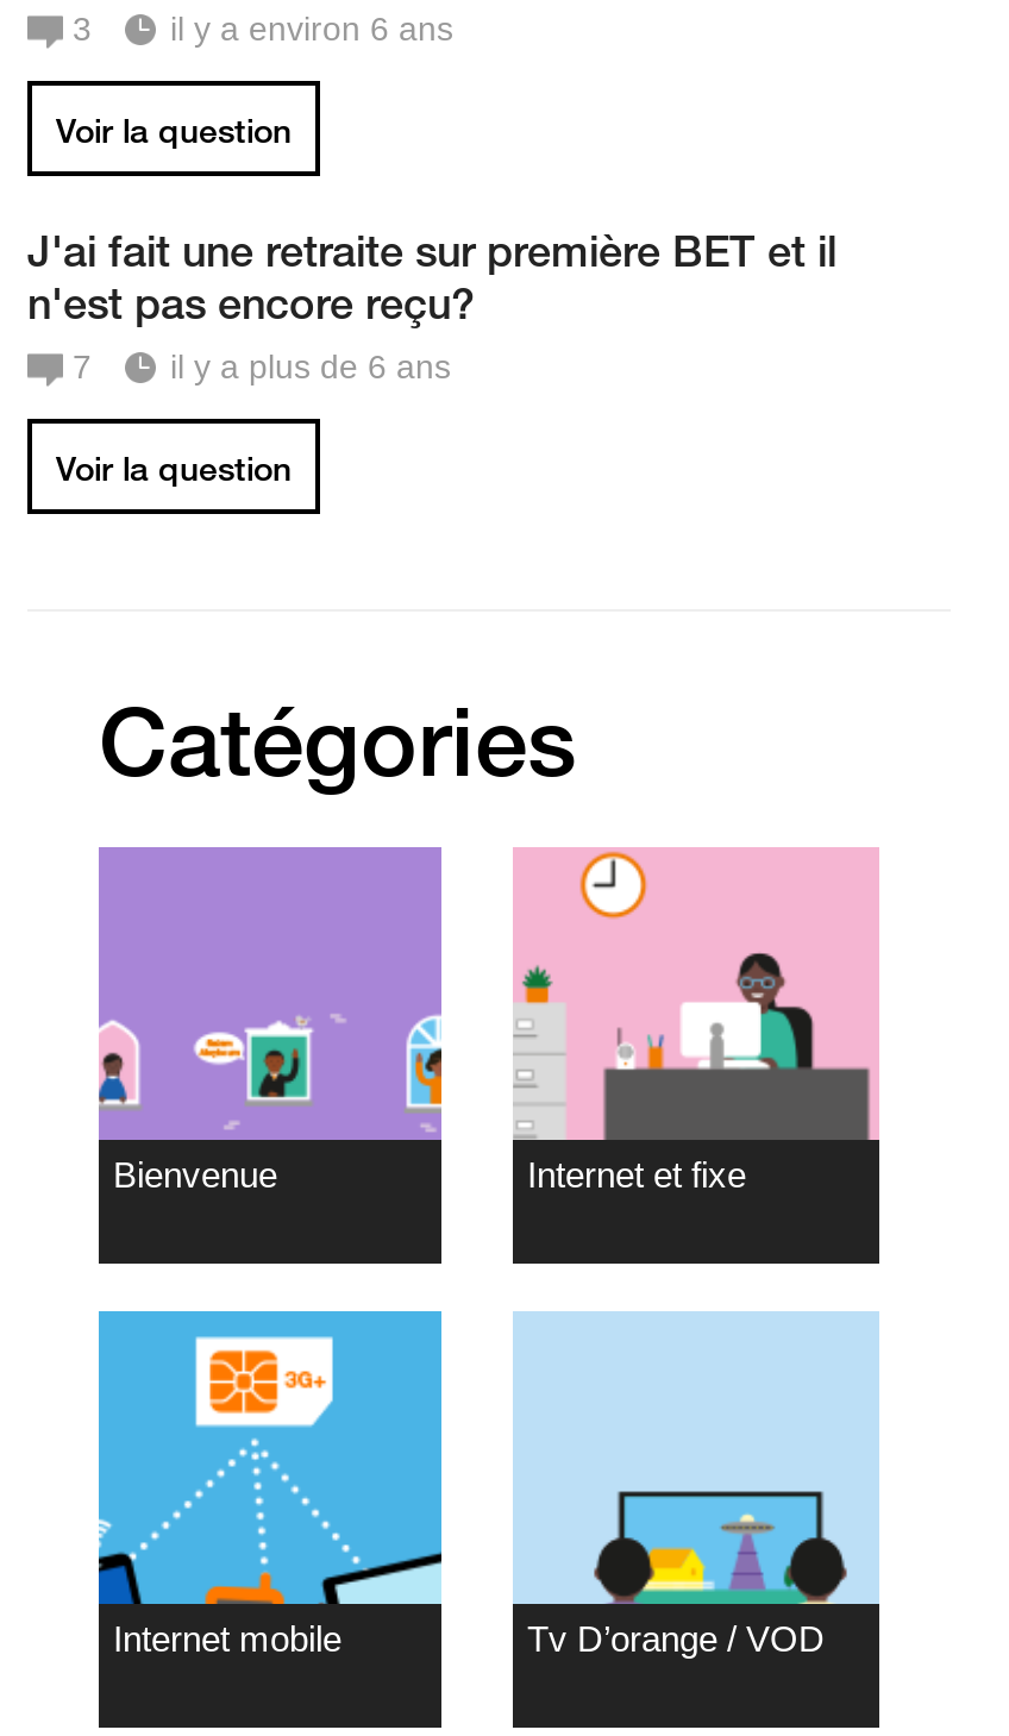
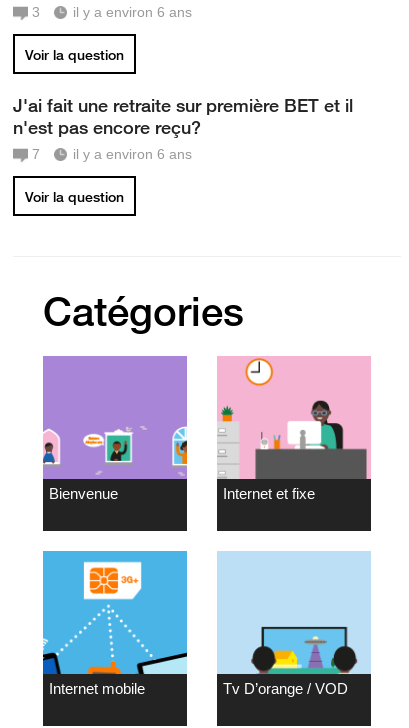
[170,347,451,386] il y a plus de 6 ans -> [73,146,192,162] il y a environ 6 ans

